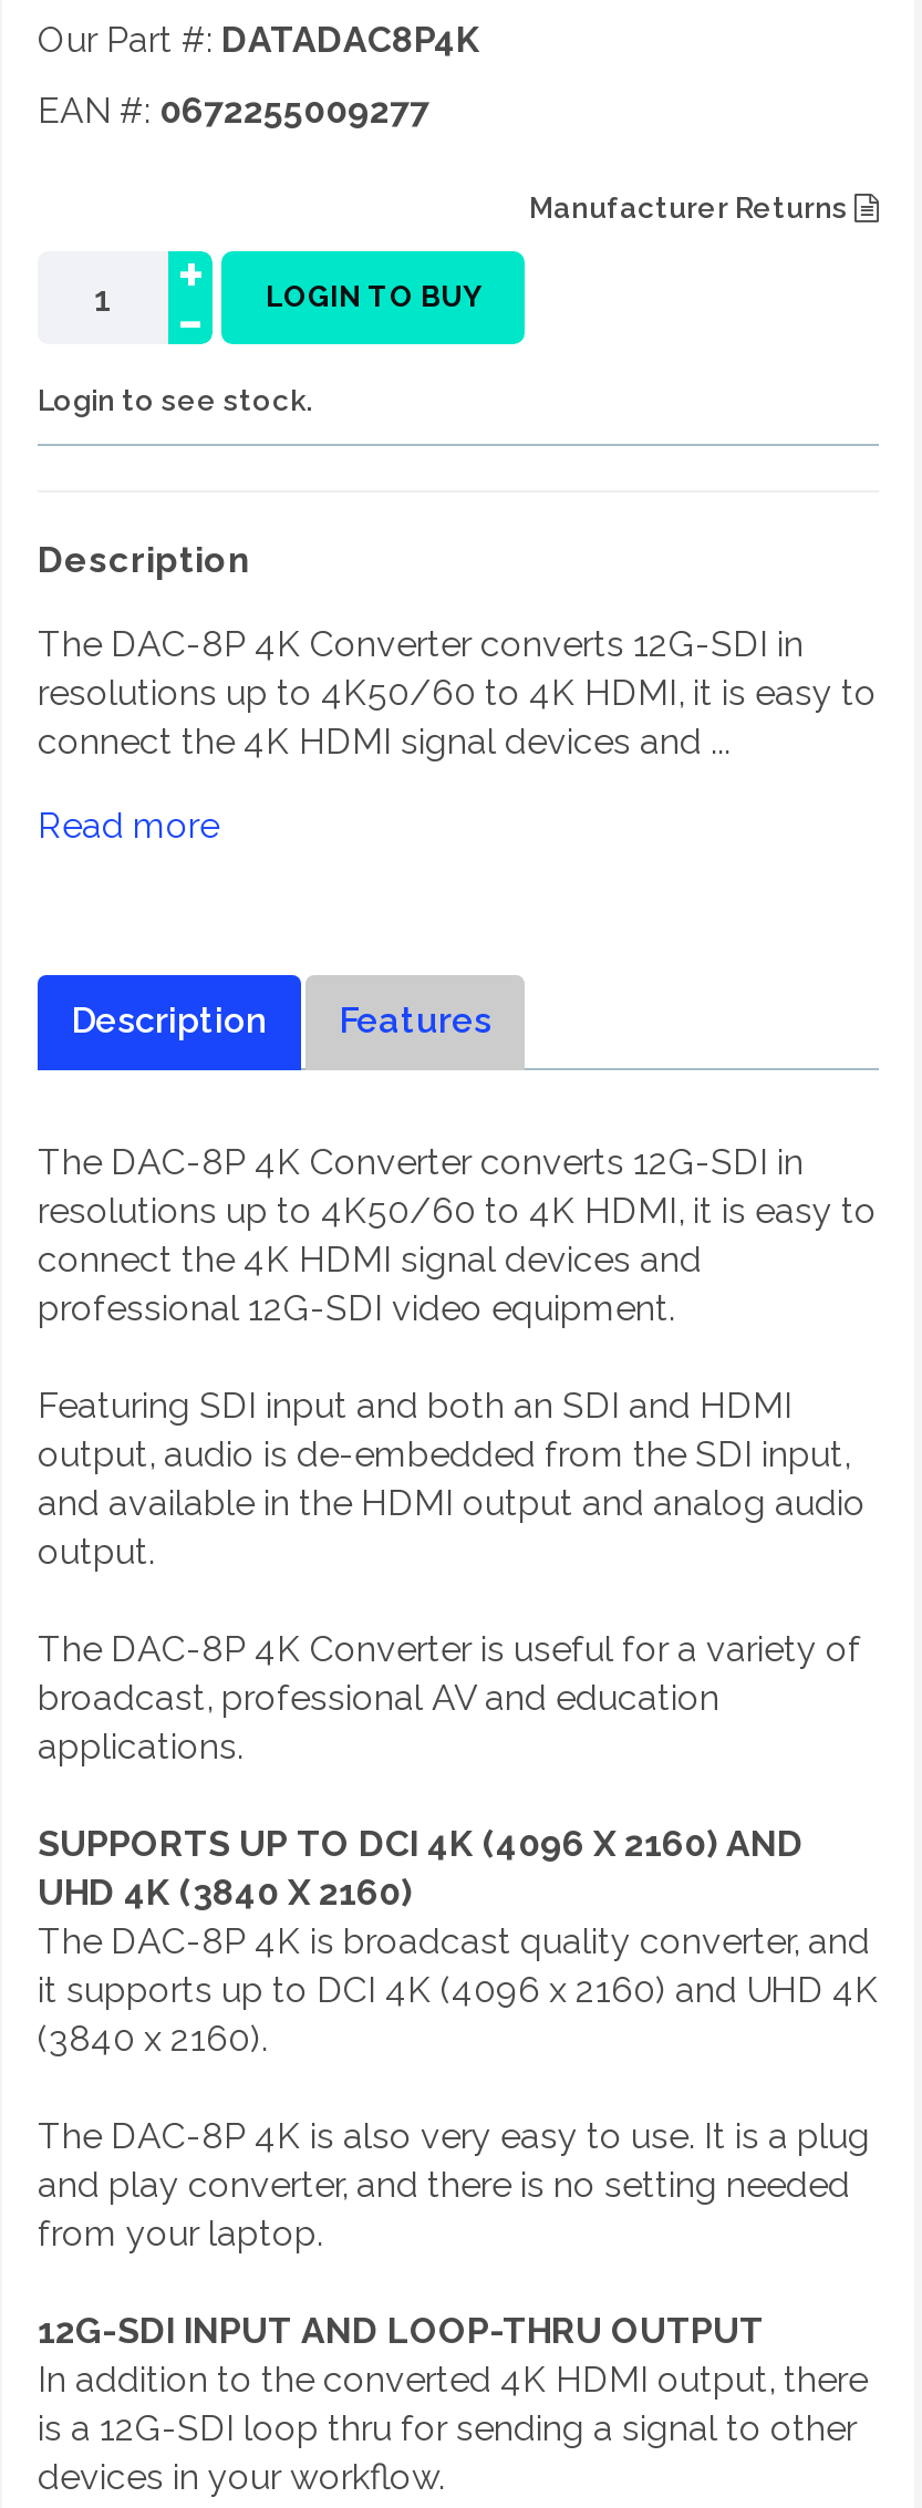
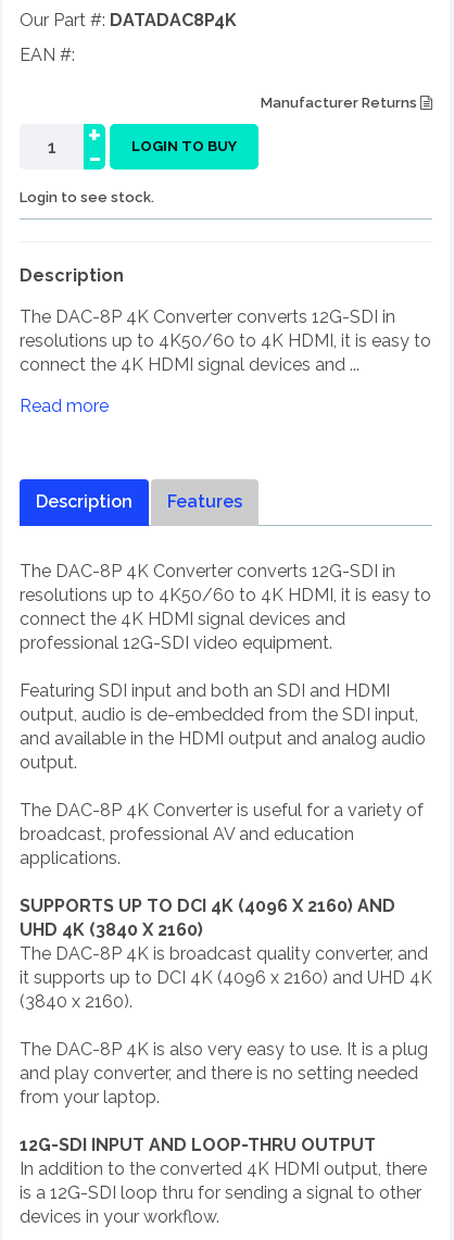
[38,90,429,132] EAN #: 0672255009277 -> [20,45,75,65] EAN #:

